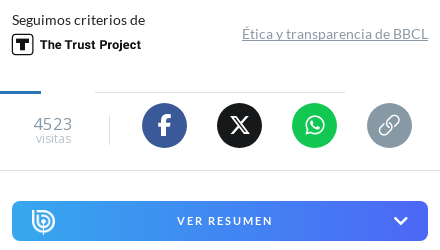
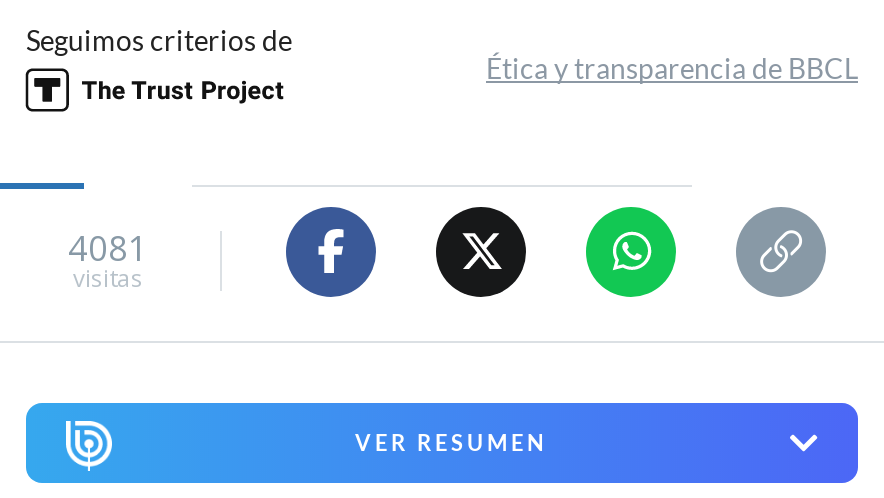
[33,112,73,135] 4523 -> [68,225,148,271] 4081

